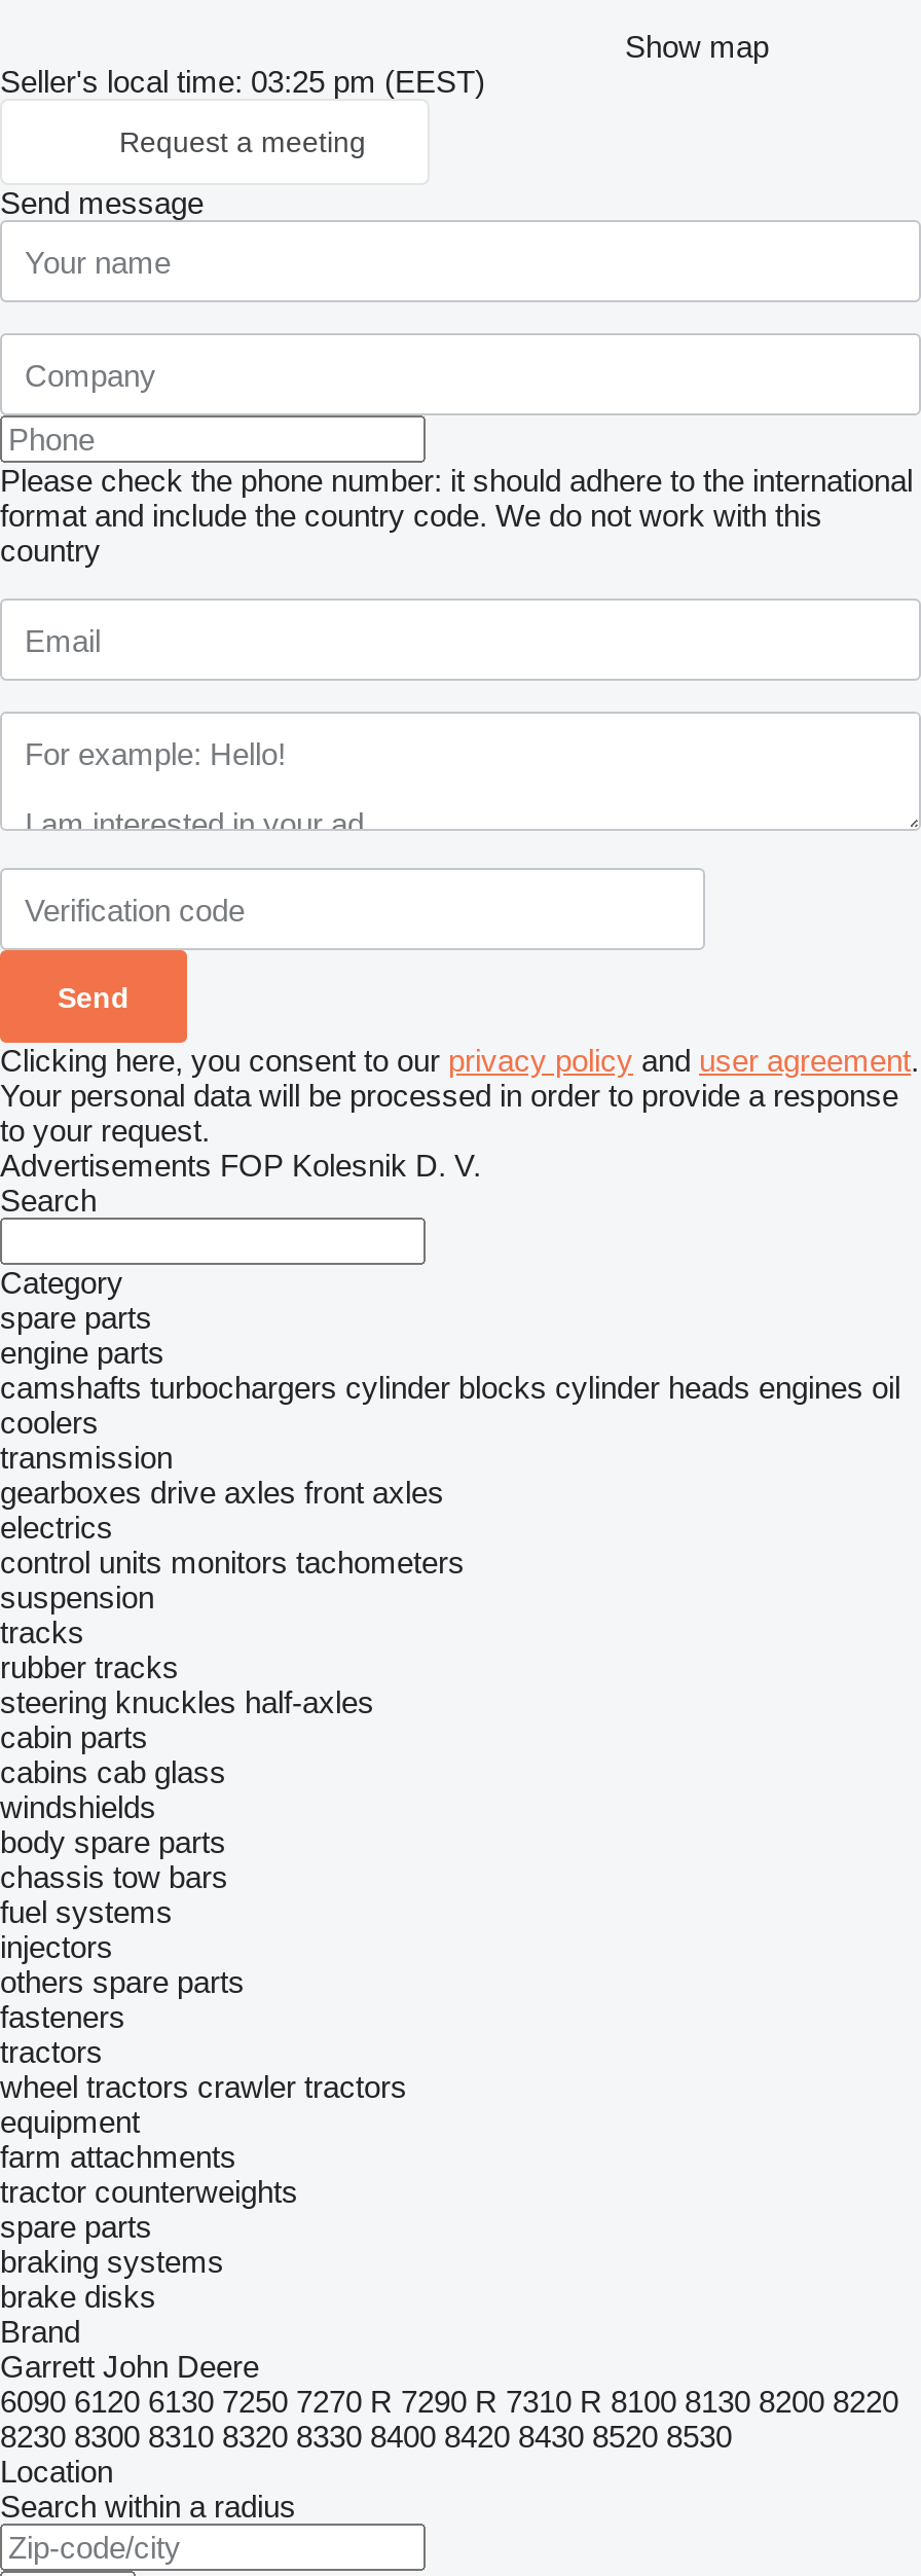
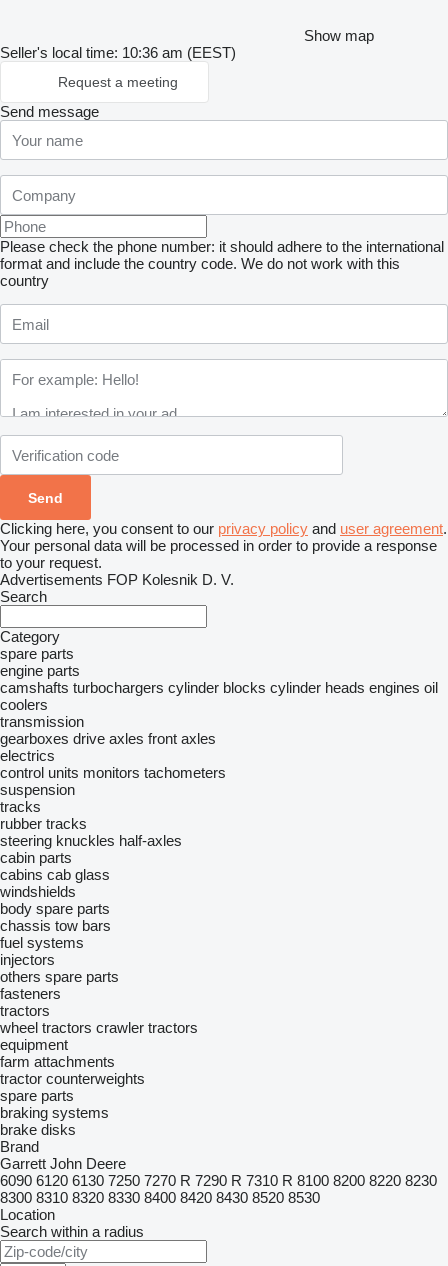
[0,64,485,99] Seller's local time: 03:25 pm (EEST) -> [0,44,236,61] Seller's local time: 10:36 am (EEST)
[0,2384,898,2454] 6090 6120 6130 7250 7270 R 7290 R 7310 R 8100 8130 8200 8220 | 8230 8300 8310 8320 8330 8400 8420 8430 8520 8530 -> [0,1172,437,1206] 6090 6120 6130 7250 7270 R 7290 R 7310 R 8100 8200 8220 8230 | 8300 8310 8320 8330 8400 8420 8430 8520 8530

